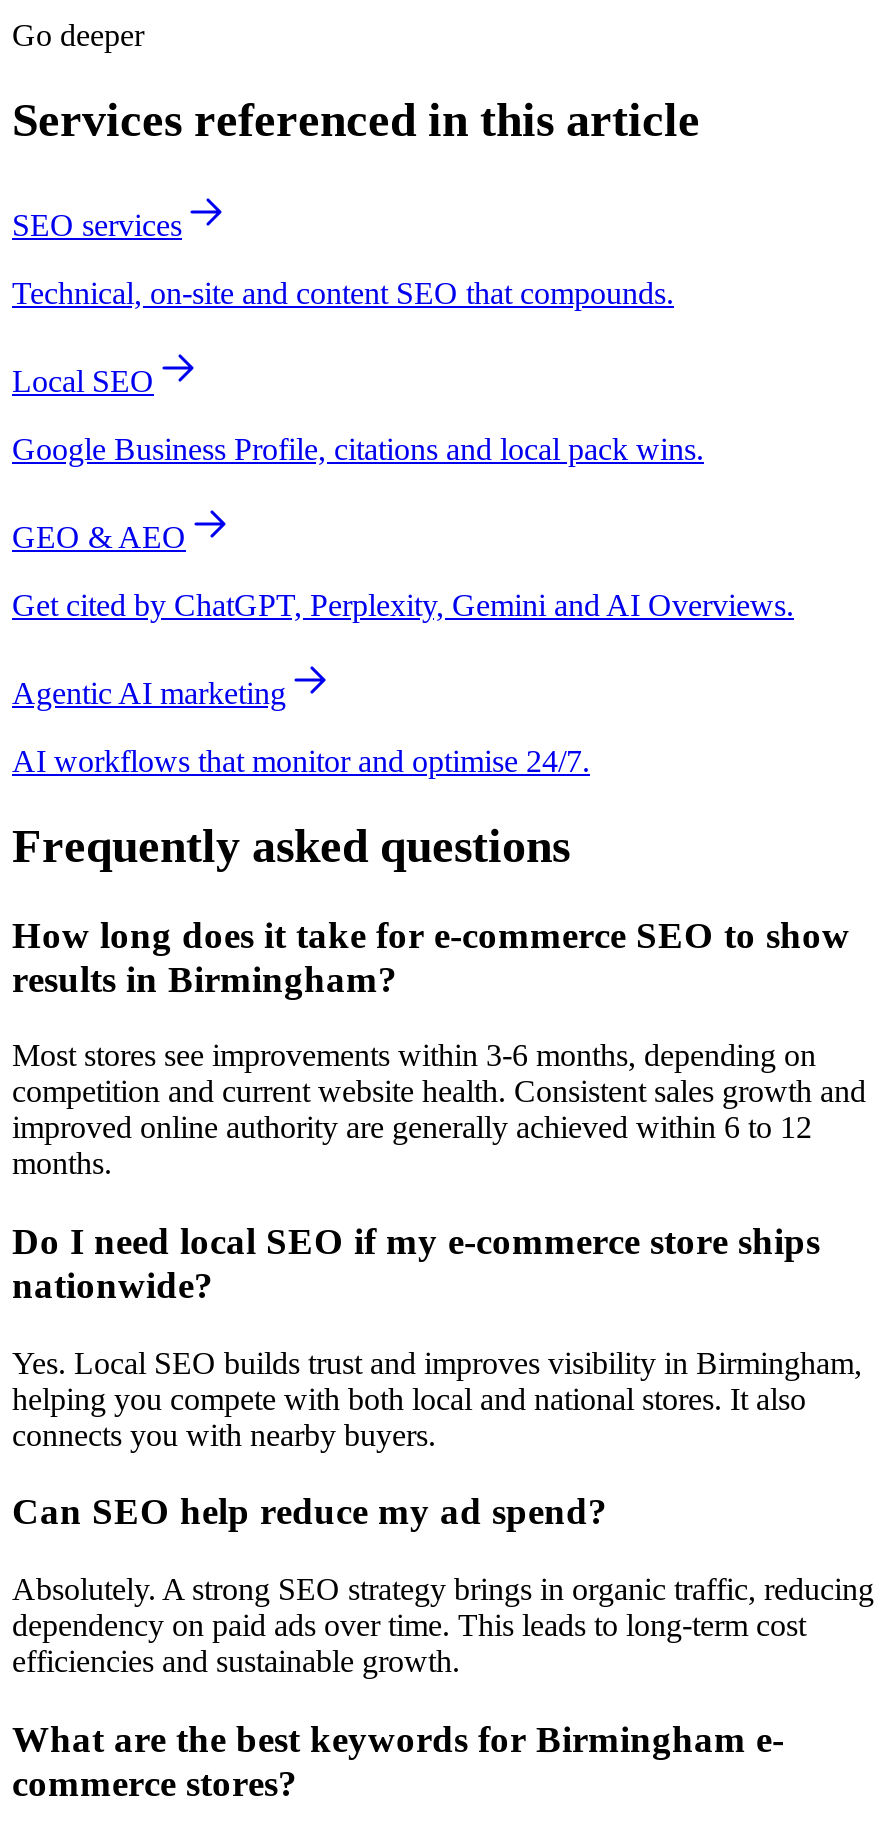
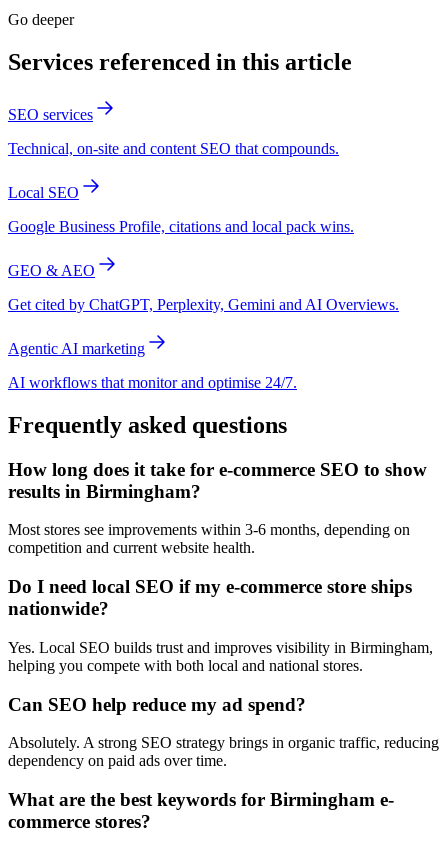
[12,1075,866,1181] competition and current website health. Consistent sales growth and | improved online authority are generally achieved within 6 to 12 | months. -> [8,539,255,556] competition and current website health.
[12,1382,806,1452] helping you compete with both local and national stores. It also | connects you with nearby buyers. -> [8,657,363,674] helping you compete with both local and national stores.
[12,1609,806,1679] dependency on paid ads over time. This leads to long-term cost | efficiencies and sustainable growth. -> [8,752,227,769] dependency on paid ads over time.

